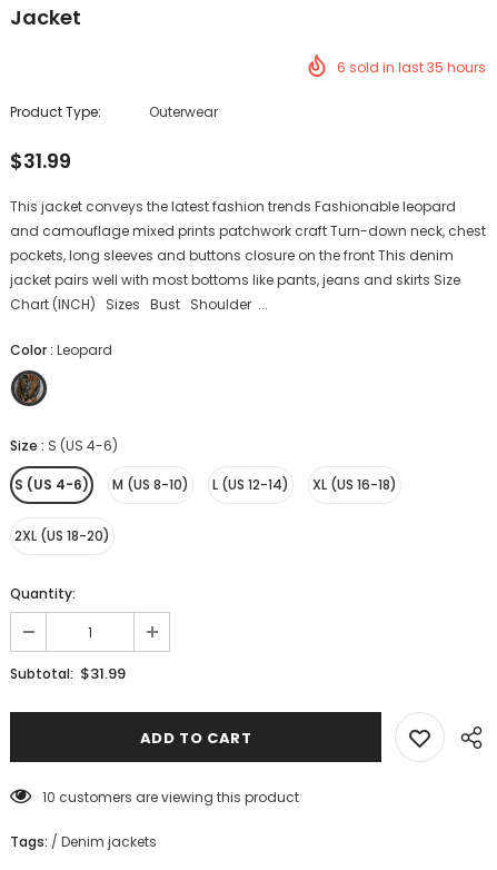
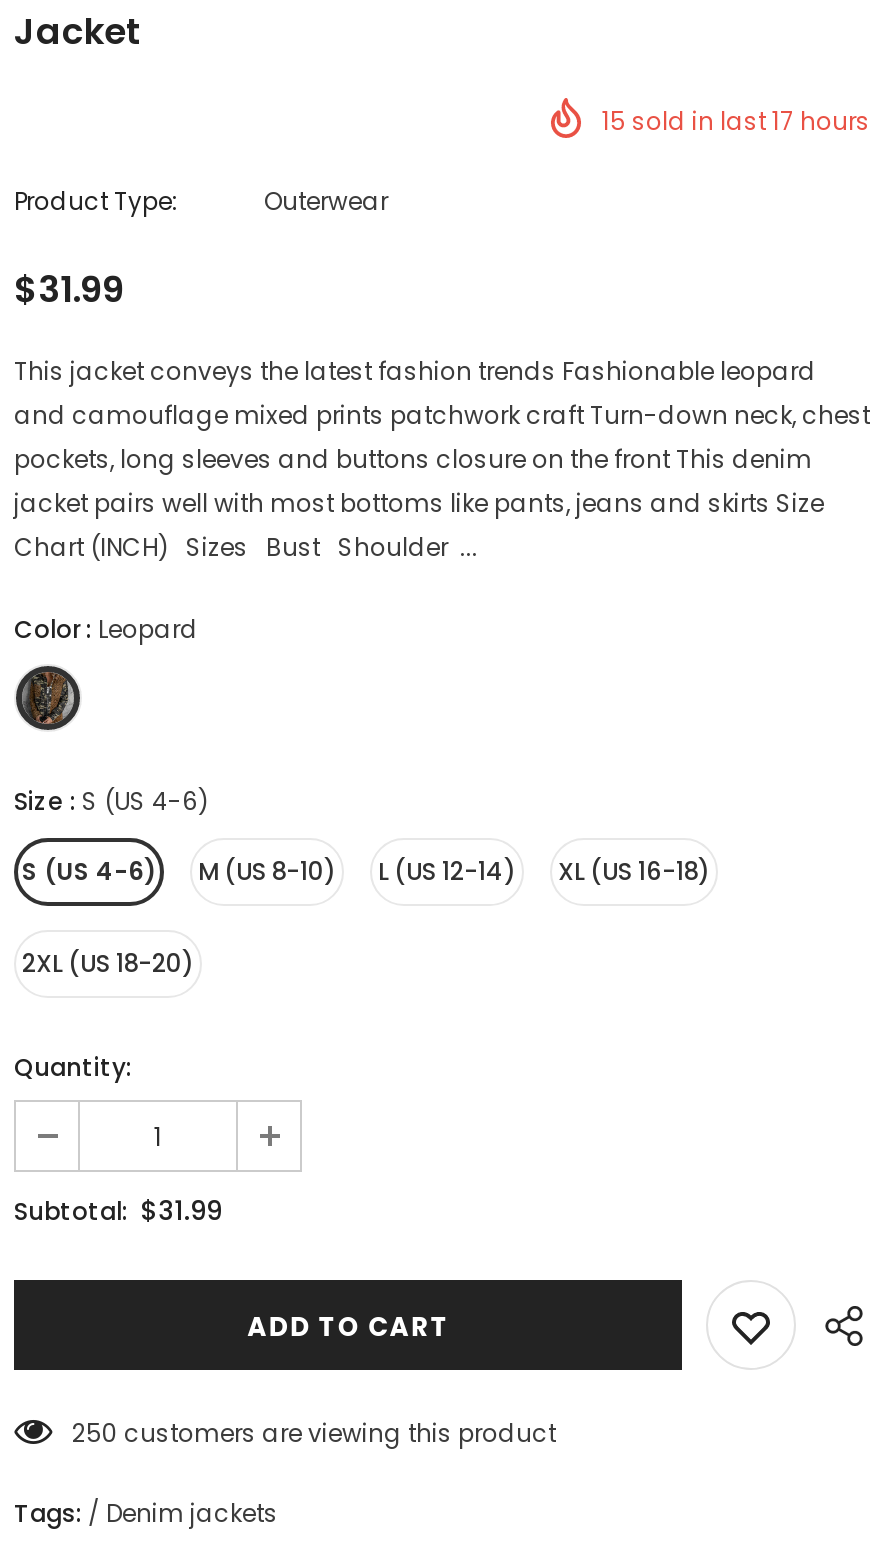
[337,58,486,77] 6 sold in last 35 hours -> [602,104,870,138] 15 sold in last 17 hours
[42,787,299,806] 10 customers are viewing this product -> [72,1415,556,1449] 250 customers are viewing this product

